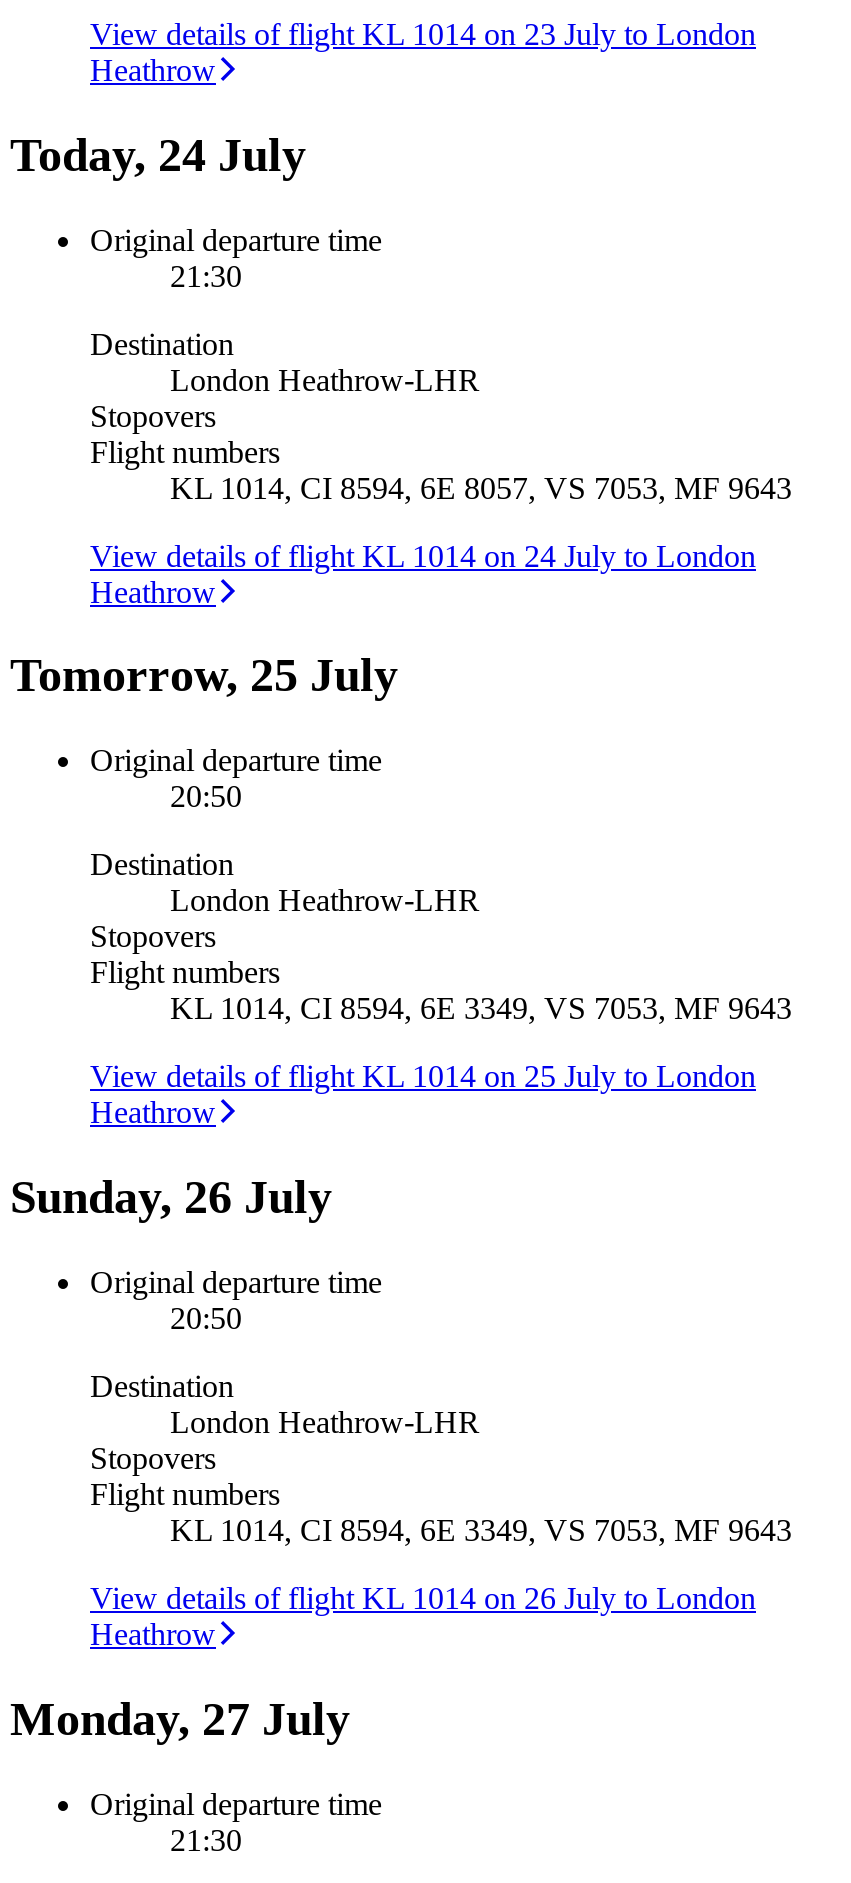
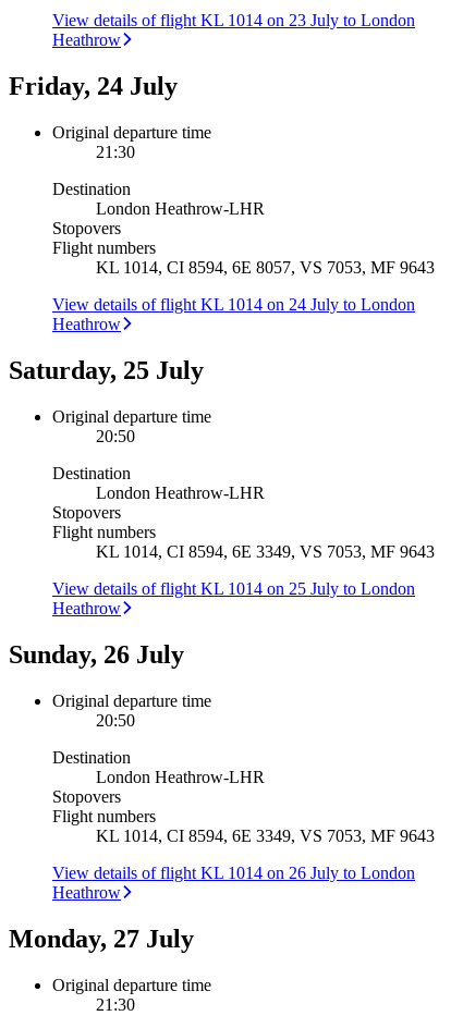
[10,128,306,180] Today, 24 July -> [9,72,178,100] Friday, 24 July
[10,650,398,702] Tomorrow, 25 July -> [9,356,204,385] Saturday, 25 July

